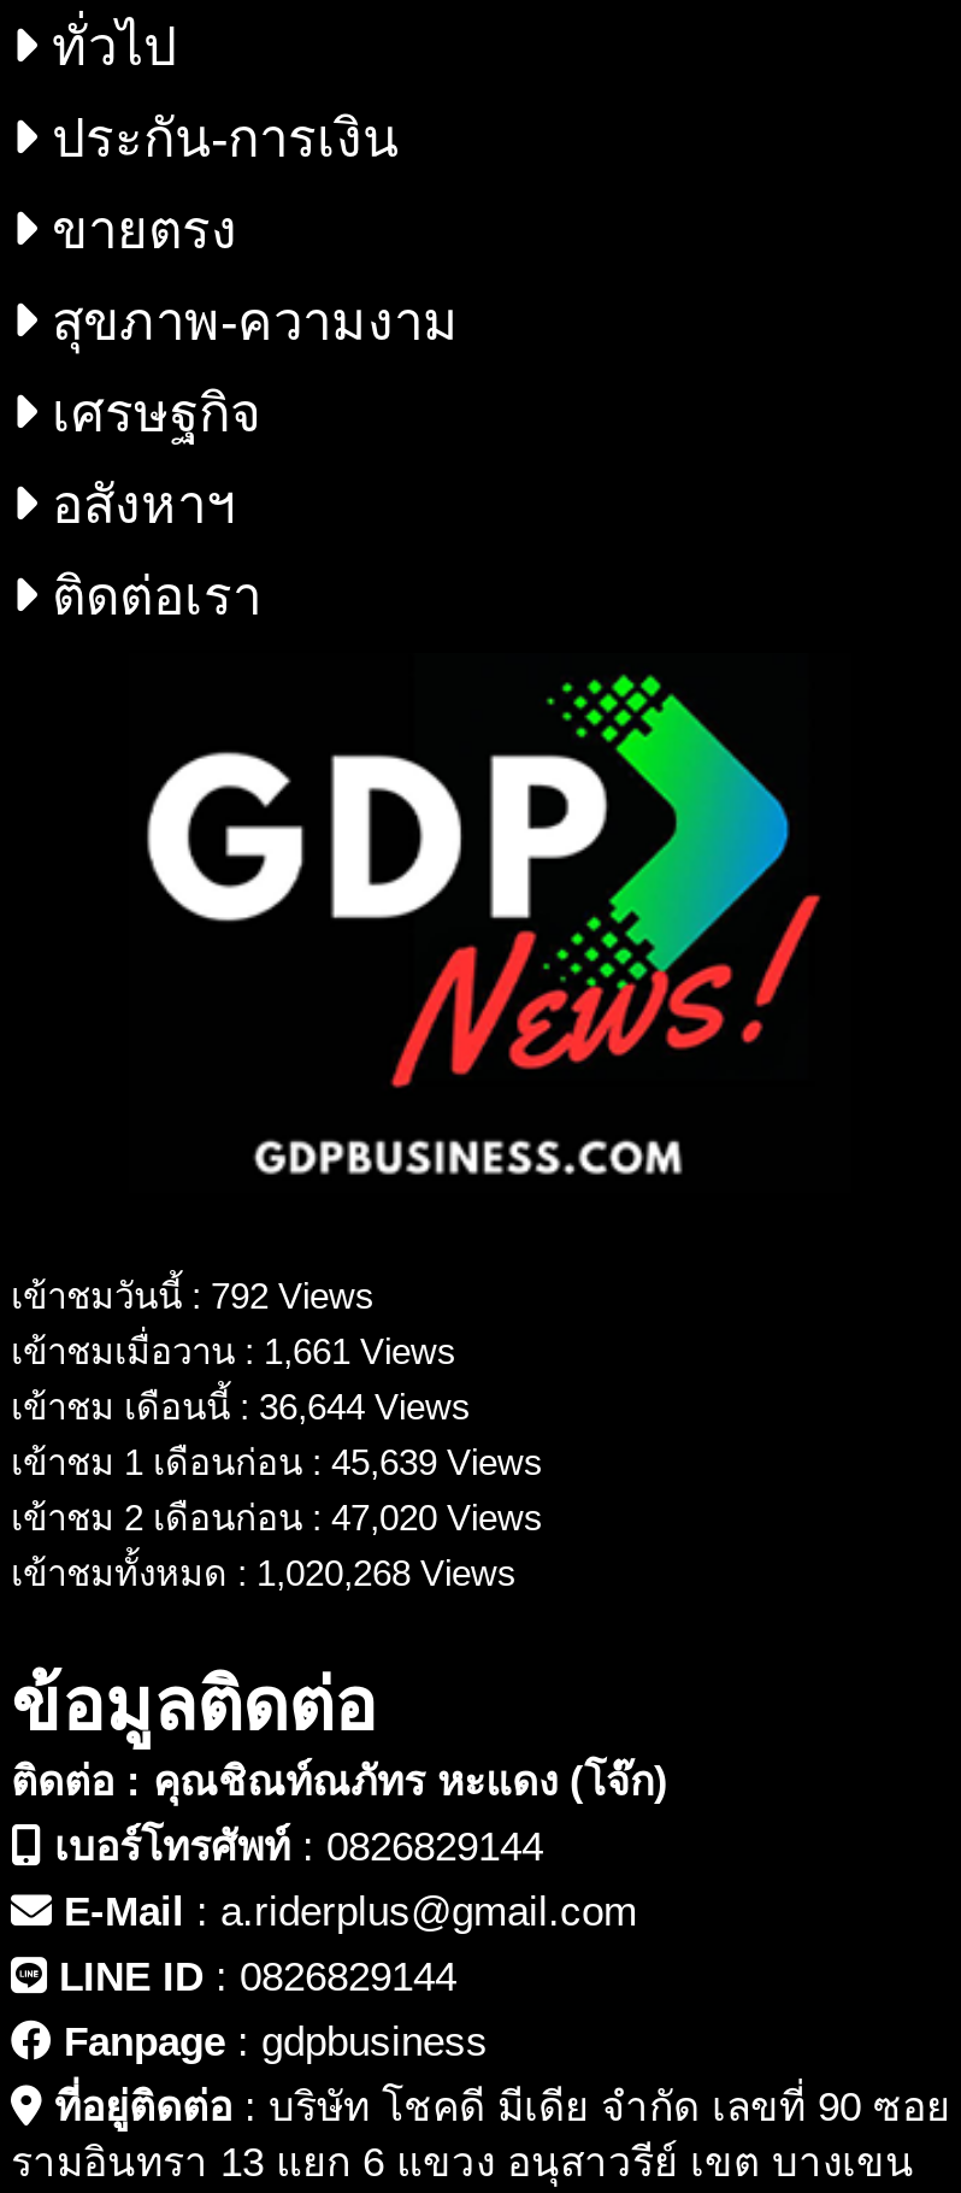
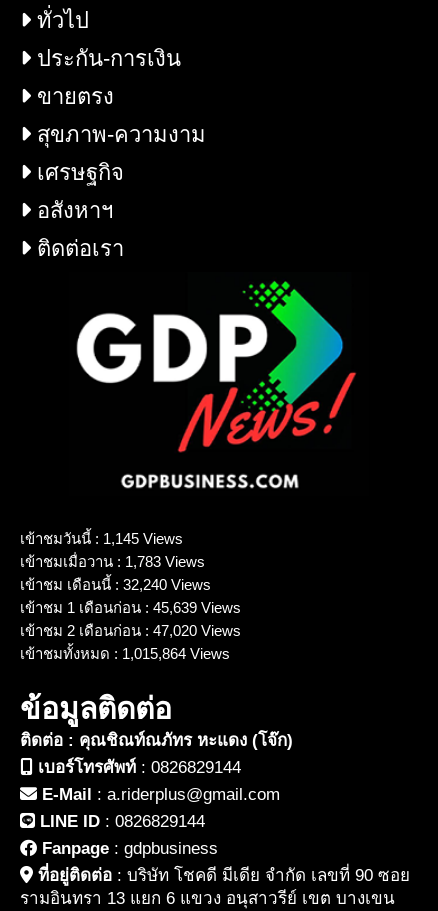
[11,1274,375,1315] เข้าชมวันนี้ : 792 Views -> [20,529,183,546] เข้าชมวันนี้ : 1,145 Views
[11,1329,456,1370] เข้าชมเมื่อวาน : 1,661 Views -> [20,552,205,569] เข้าชมเมื่อวาน : 1,783 Views
[11,1384,471,1425] เข้าชม เดือนนี้ : 36,644 Views -> [20,575,211,592] เข้าชม เดือนนี้ : 32,240 Views
[11,1551,517,1592] เข้าชมทั้งหมด : 1,020,268 Views -> [20,644,230,661] เข้าชมทั้งหมด : 1,015,864 Views

